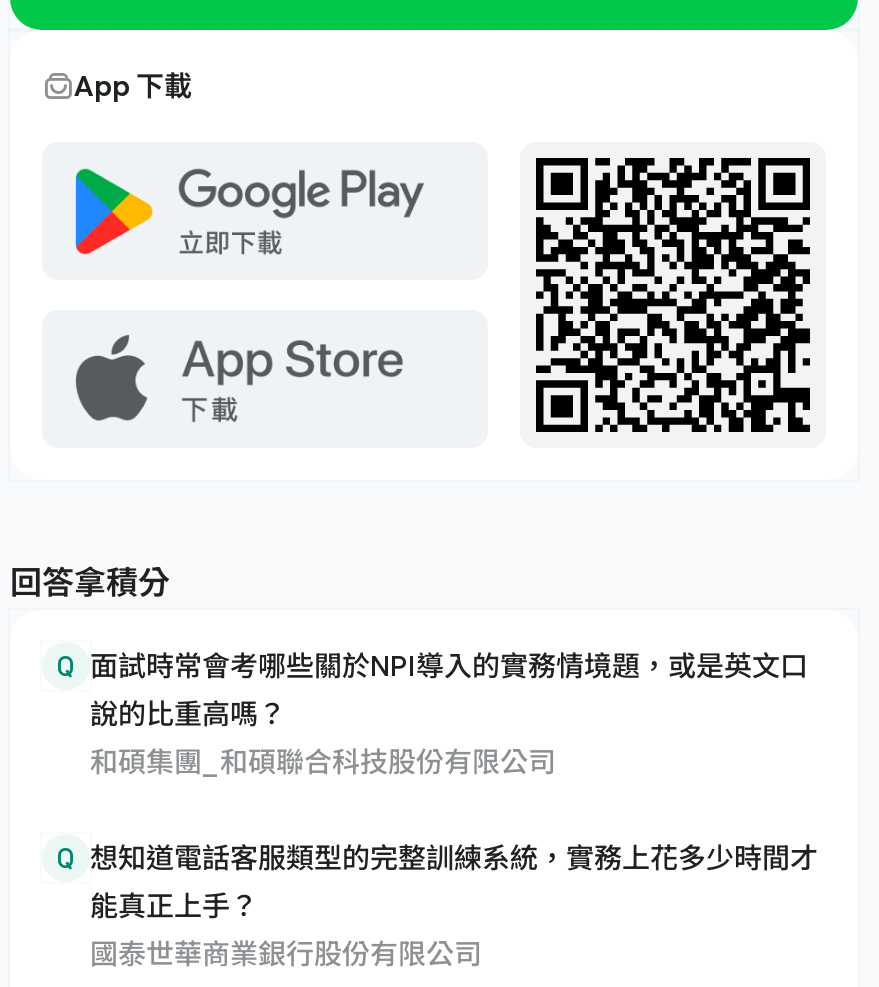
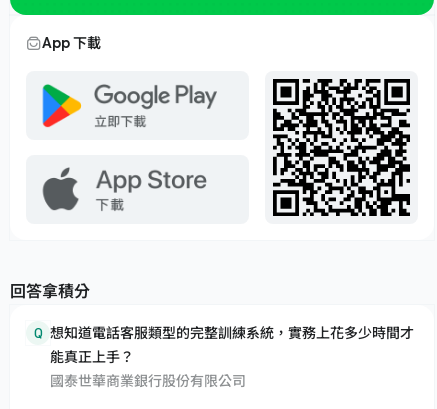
[57,648,808,778] Q 面試時常會考哪些關於NPI導入的實務情境題，或是英文口 | 說的比重高嗎？ | 和碩集團_和碩聯合科技股份有限公司 -> none

